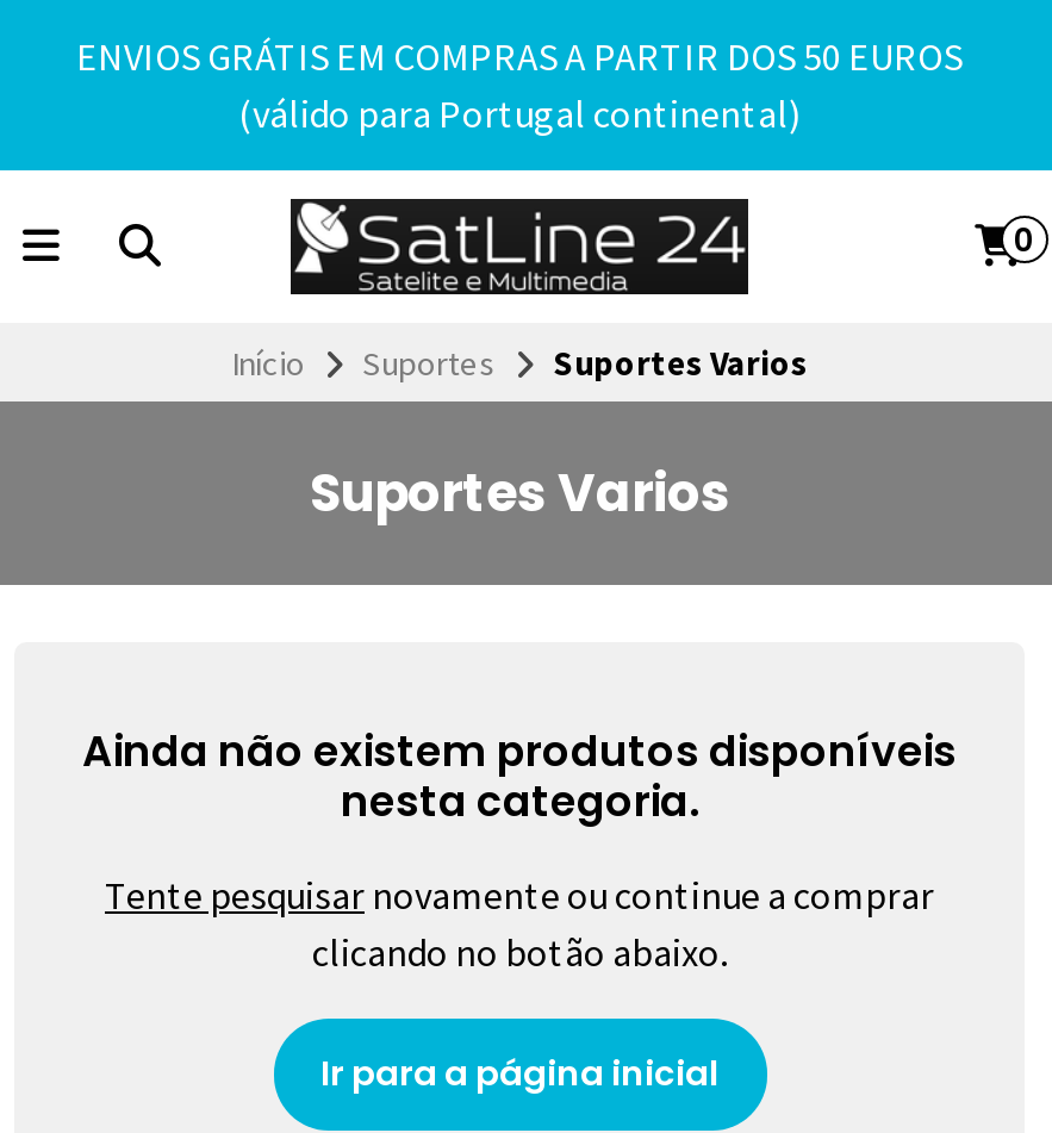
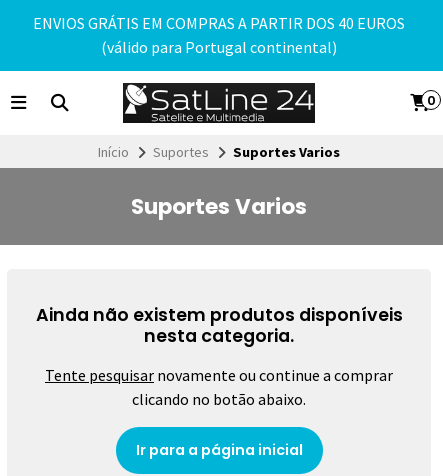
[76,32,963,80] ENVIOS GRÁTIS EM COMPRAS A PARTIR DOS 50 EUROS -> [33,13,405,33] ENVIOS GRÁTIS EM COMPRAS A PARTIR DOS 40 EUROS

